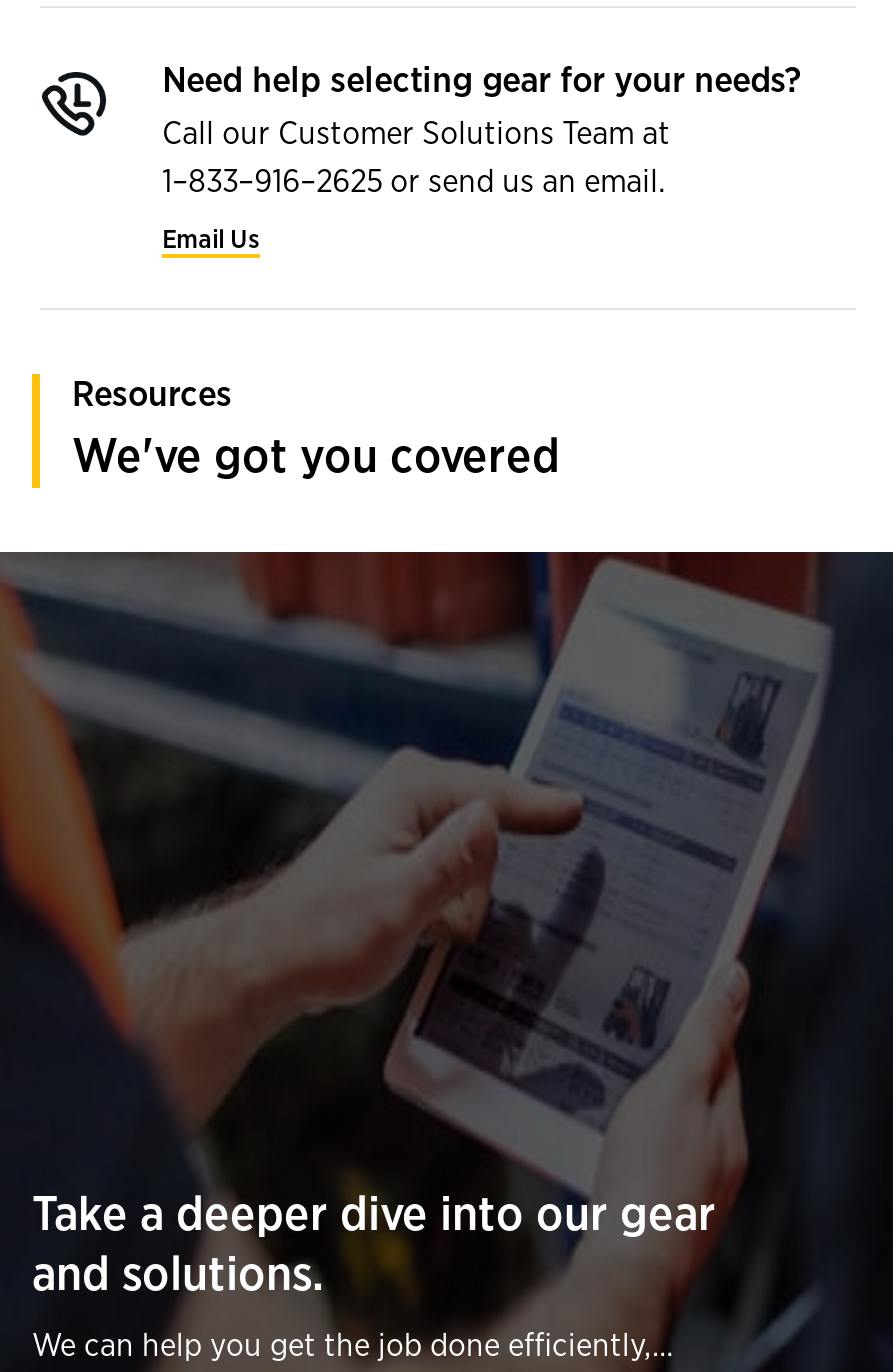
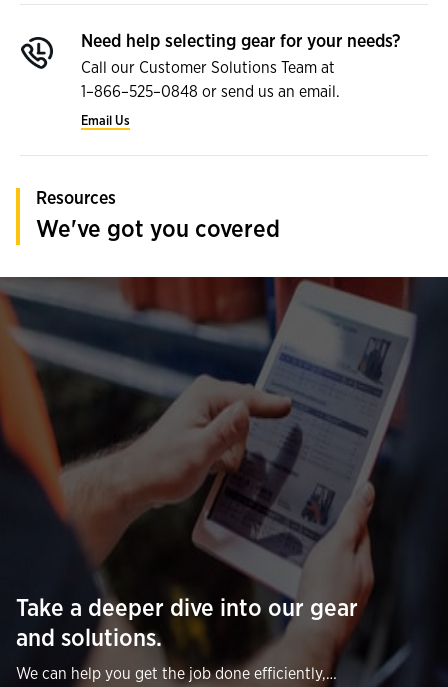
[162,166,666,198] 1–833–916–2625 or send us an email. -> [81,84,340,100] 1–866–525–0848 or send us an email.

